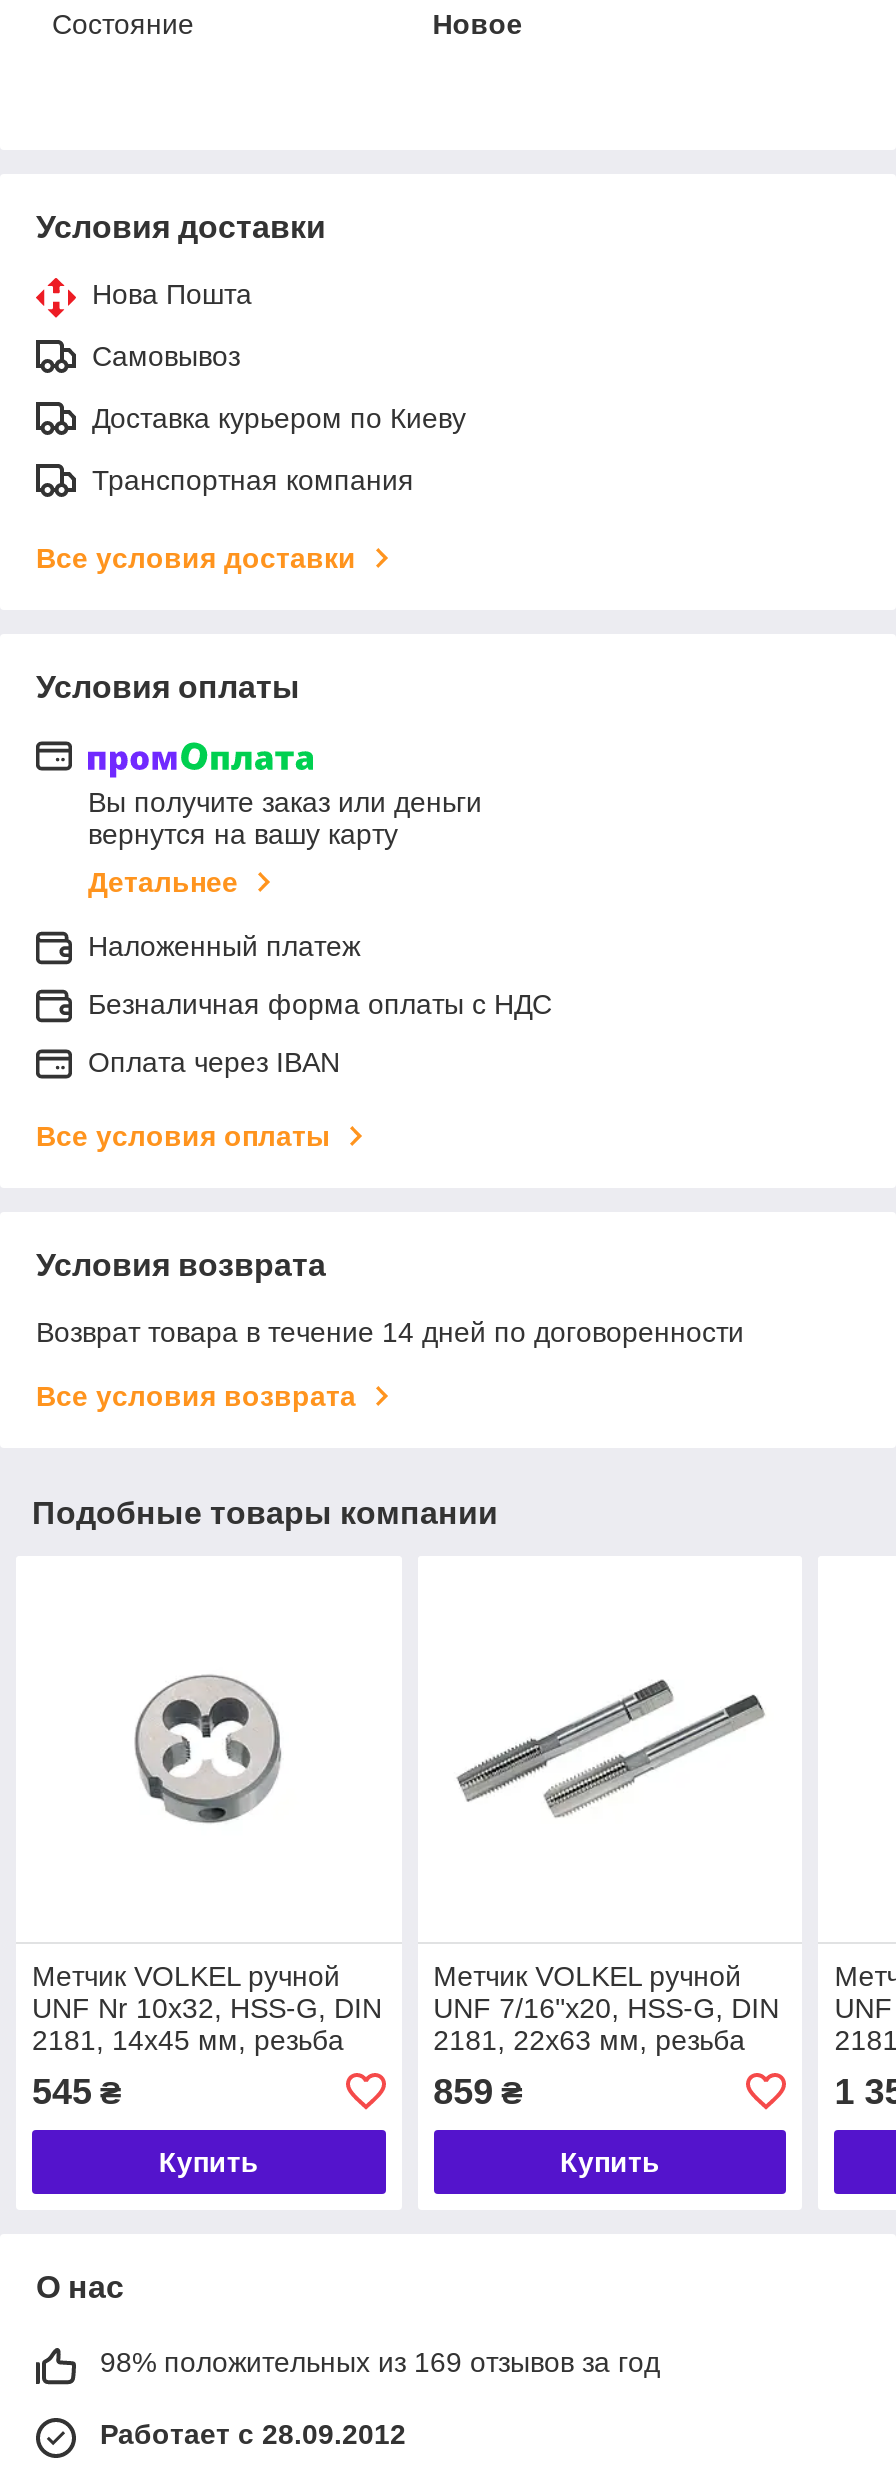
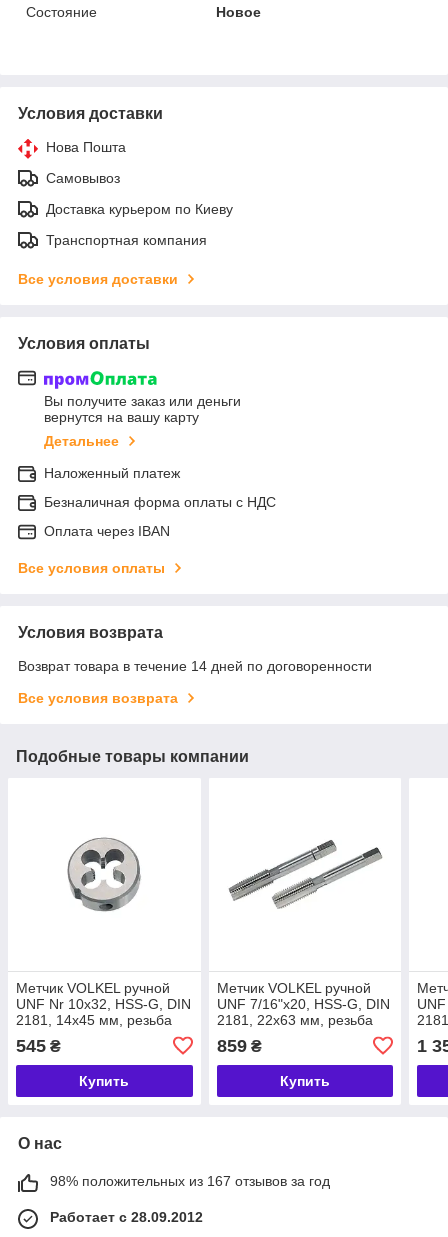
[100,2346,660,2378] 98% положительных из 169 отзывов за год -> [50,1173,330,1189] 98% положительных из 167 отзывов за год

